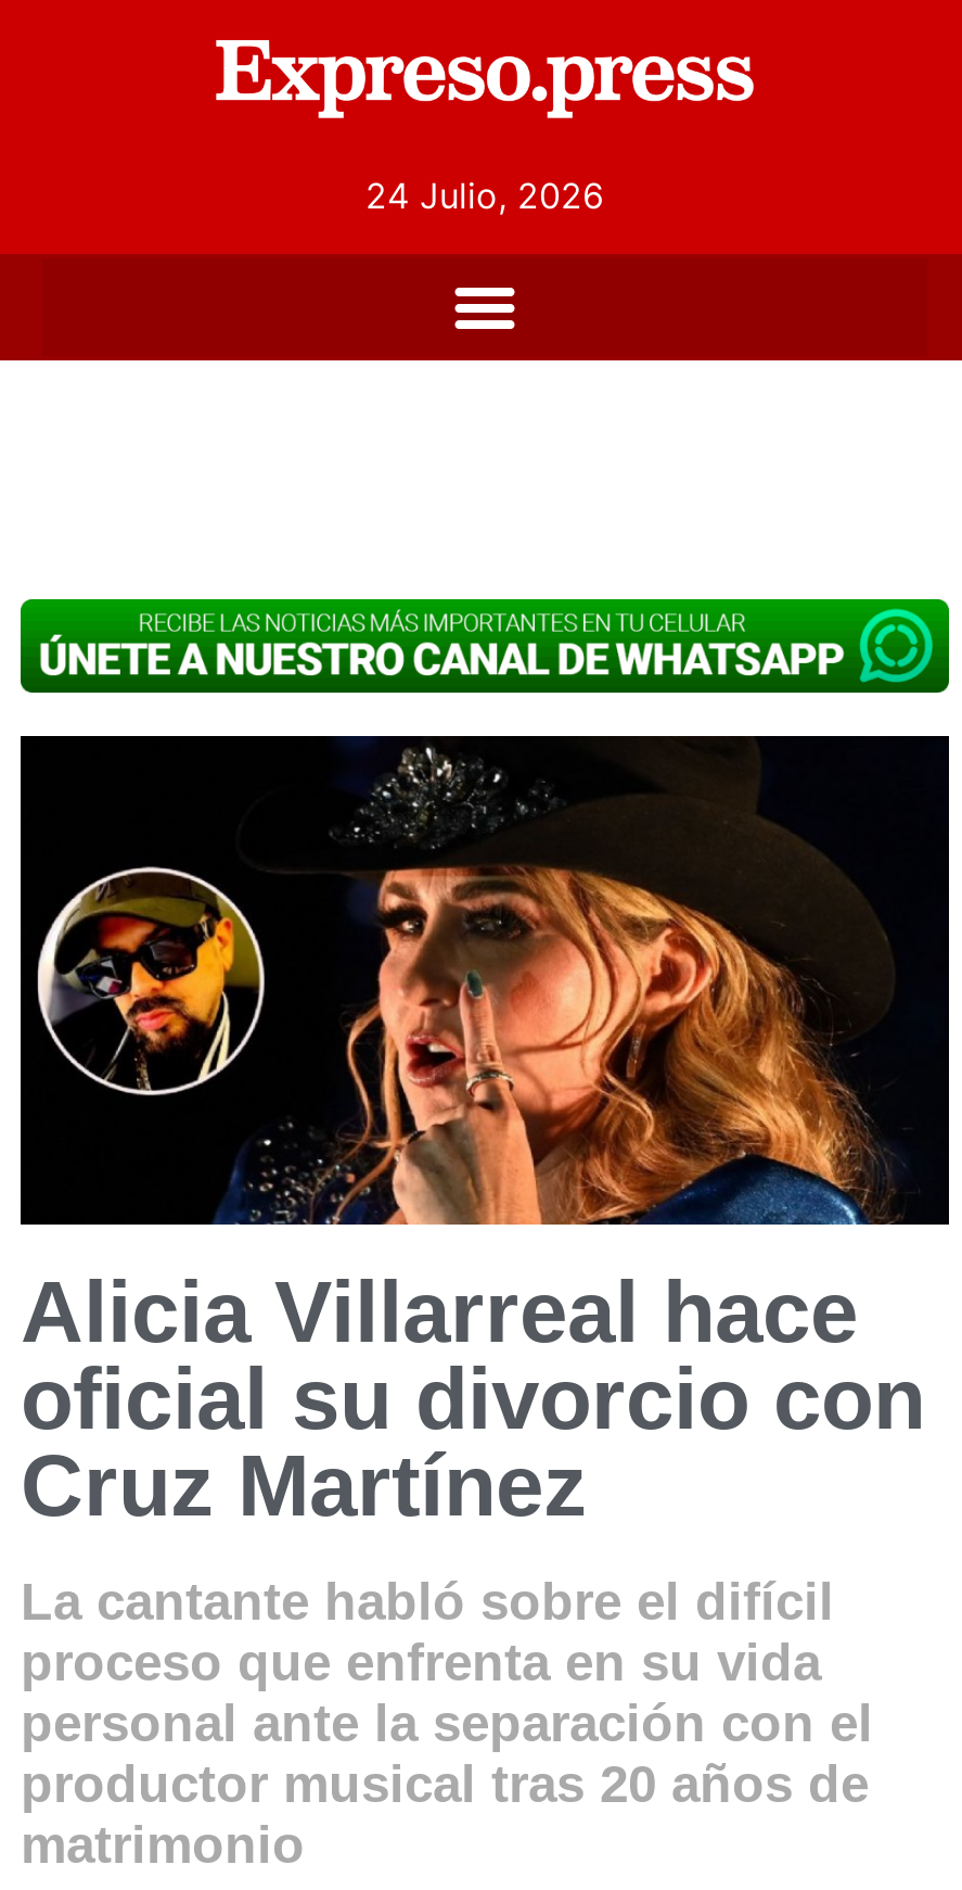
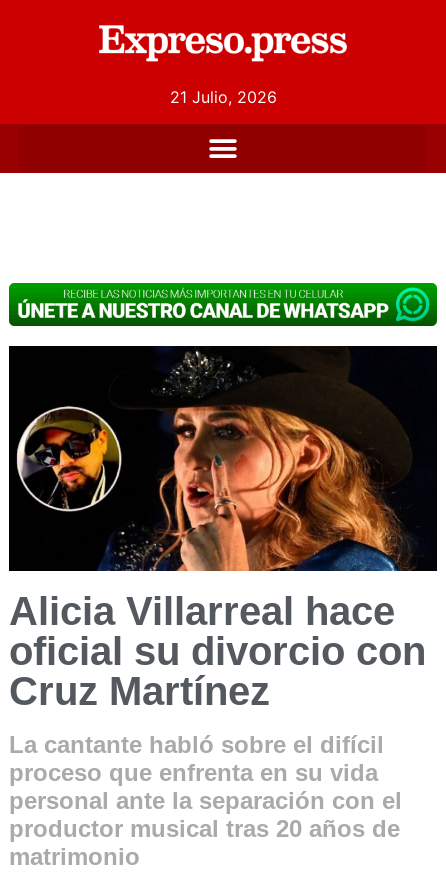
[365,174,604,218] 24 Julio, 2026 -> [169,87,276,107] 21 Julio, 2026

